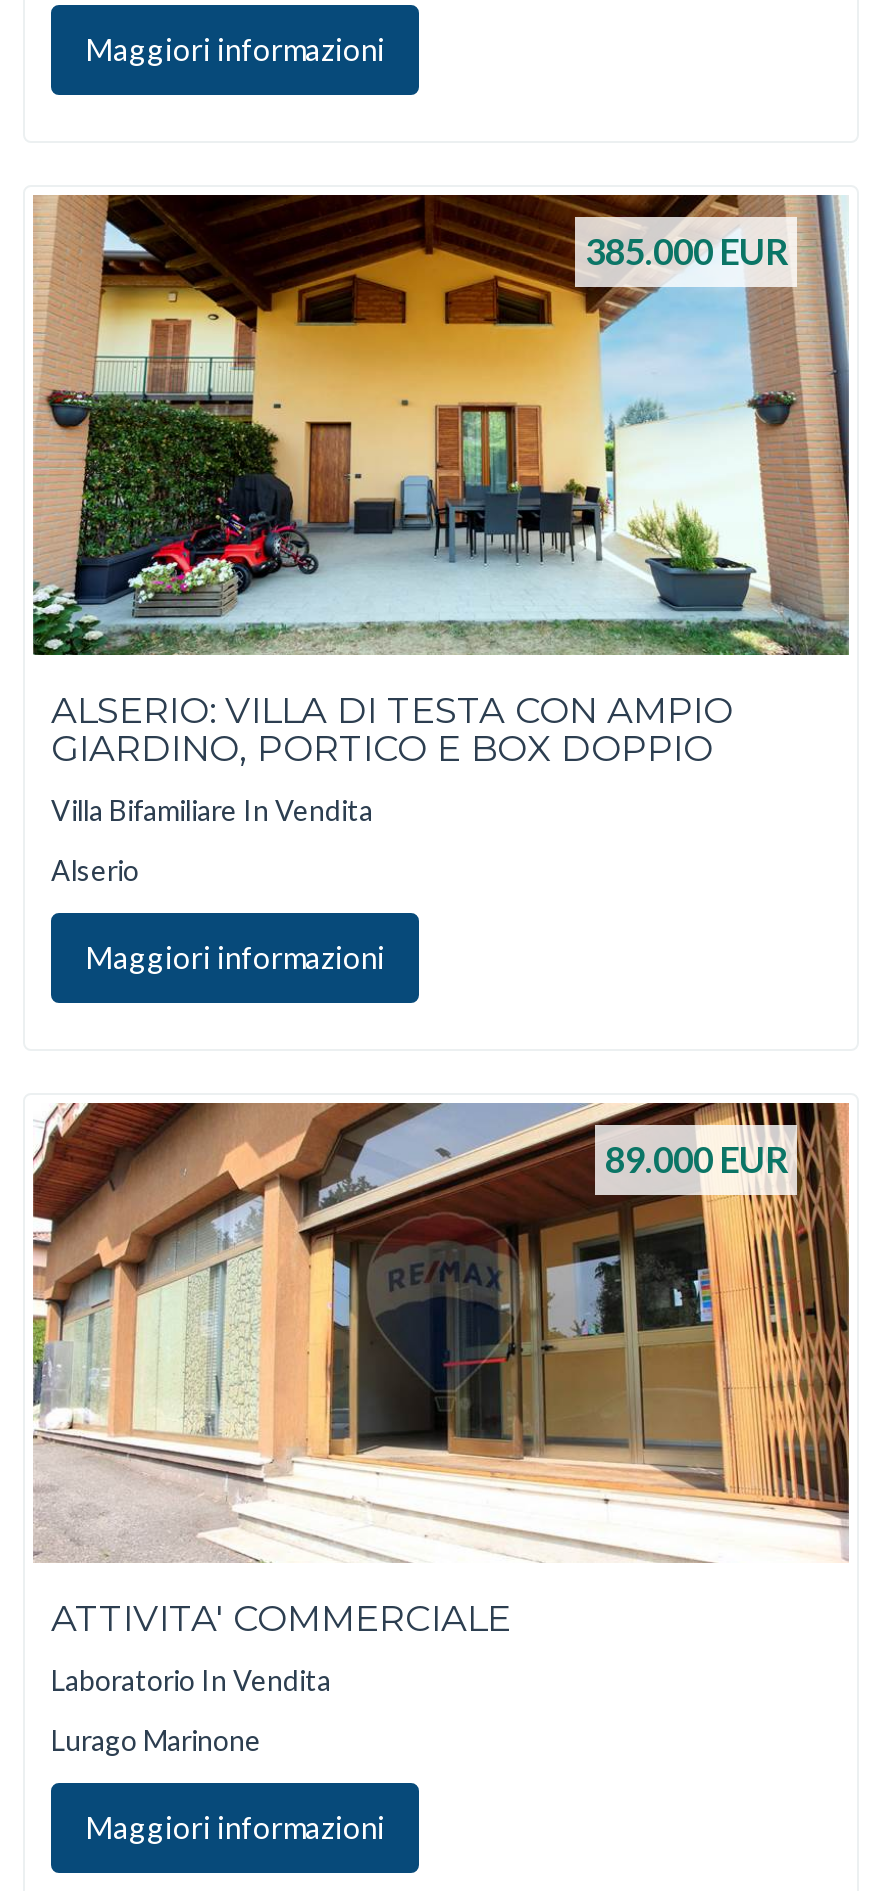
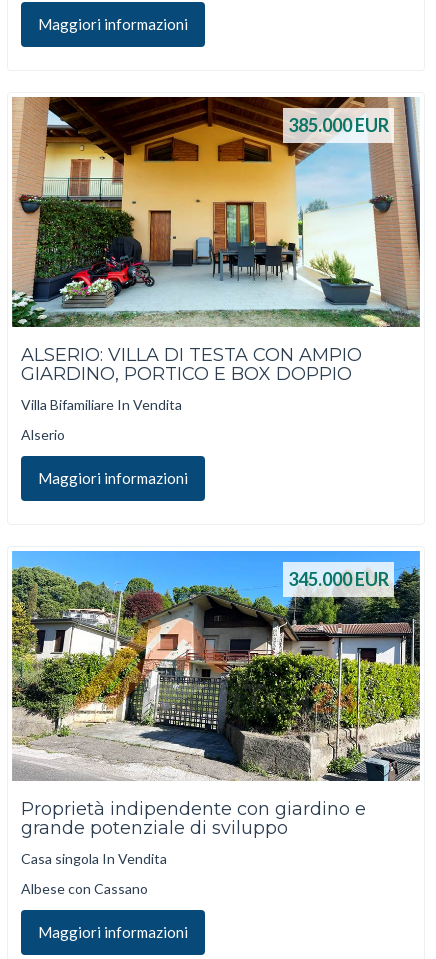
[33,1101,851,1561] [image] | 89.000 EUR -> [11,550,421,782] [image] | 345.000 EUR
[51,1597,511,1641] ATTIVITA' COMMERCIALE -> [21,798,366,839] Proprietà indipendente con giardino e | grande potenziale di sviluppo
[51,1662,331,1696] Laboratorio In Vendita -> [21,849,167,866] Casa singola In Vendita
[51,1723,261,1757] Lurago Marinone -> [21,880,148,897] Albese con Cassano

